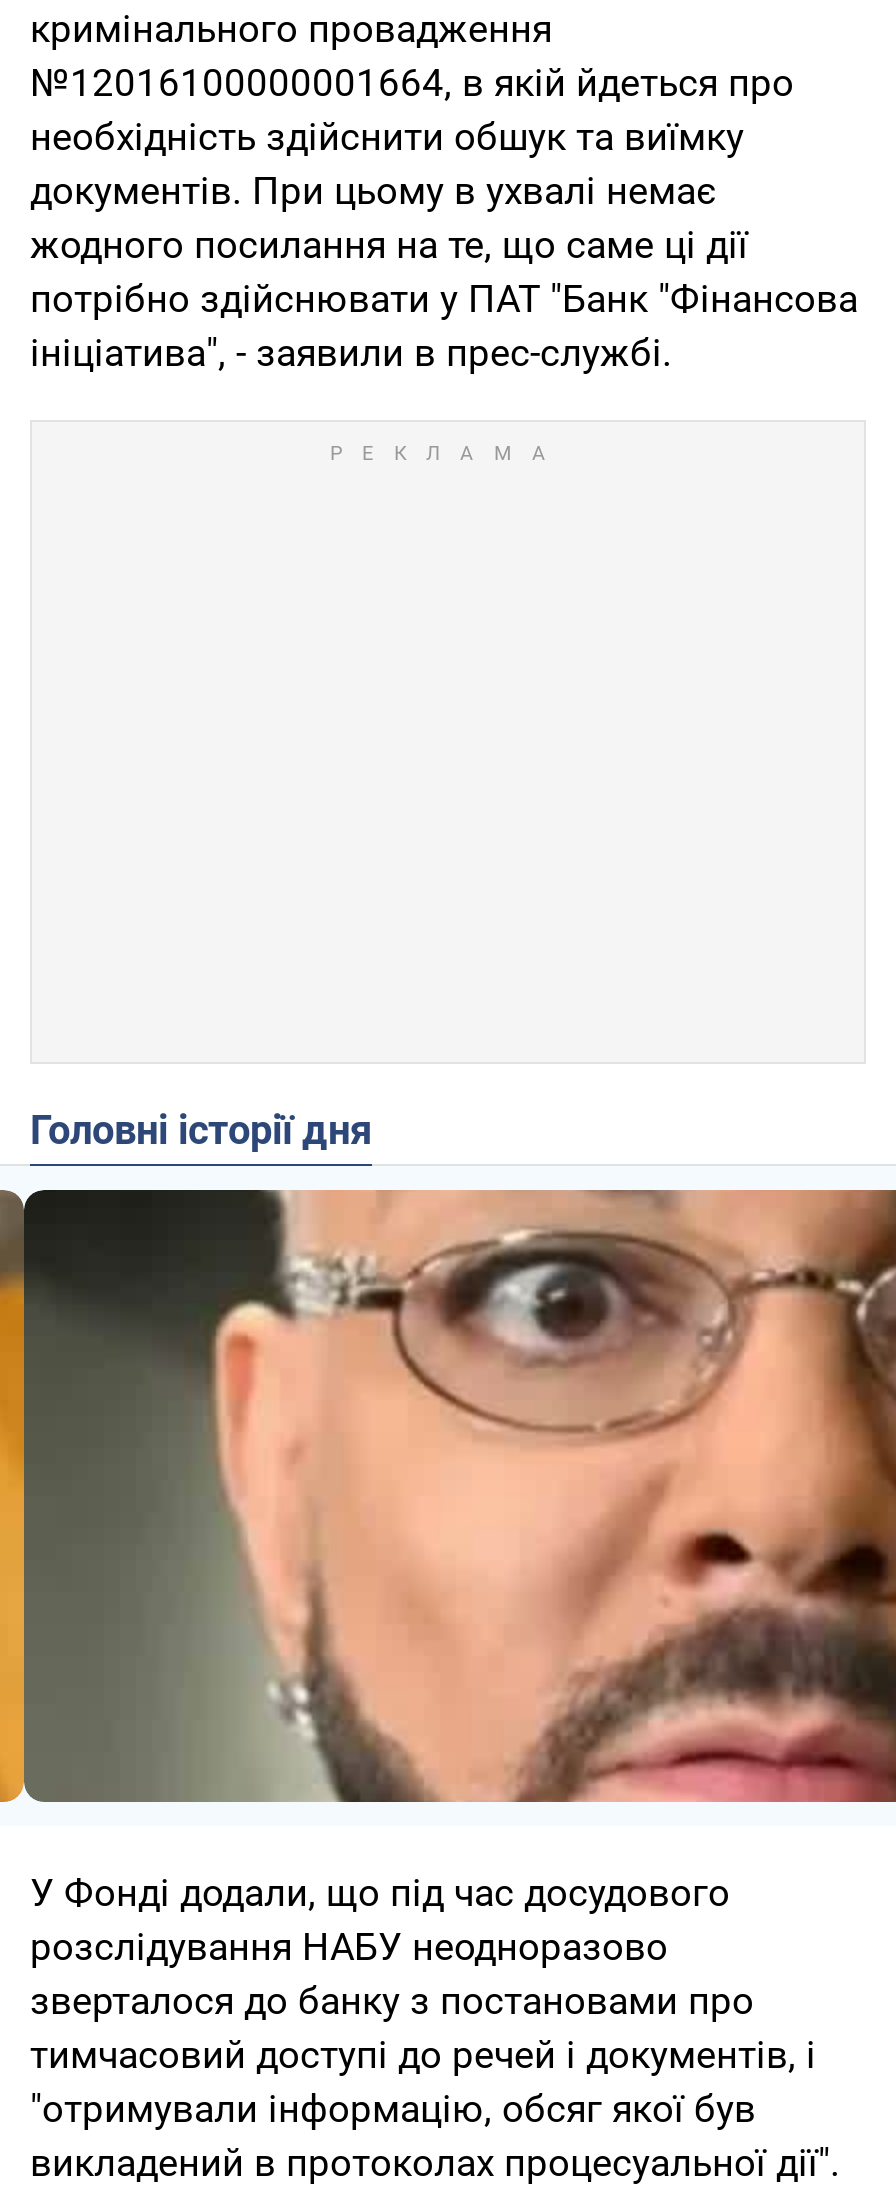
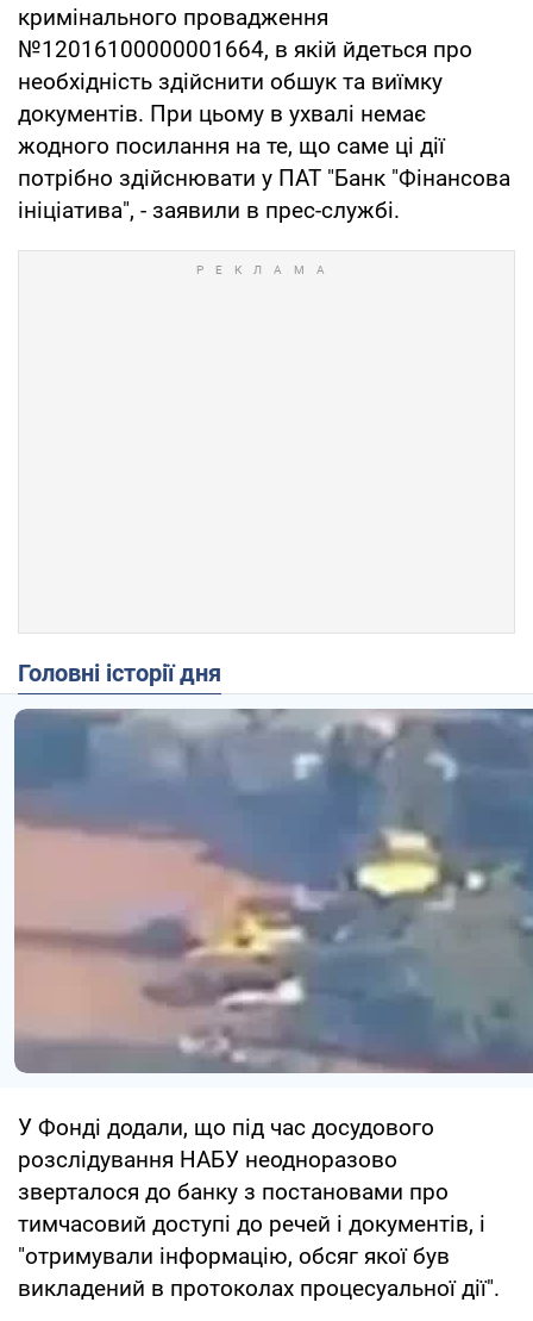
[6,1188,890,1804] [image] -> [4,708,529,1074] [image]

